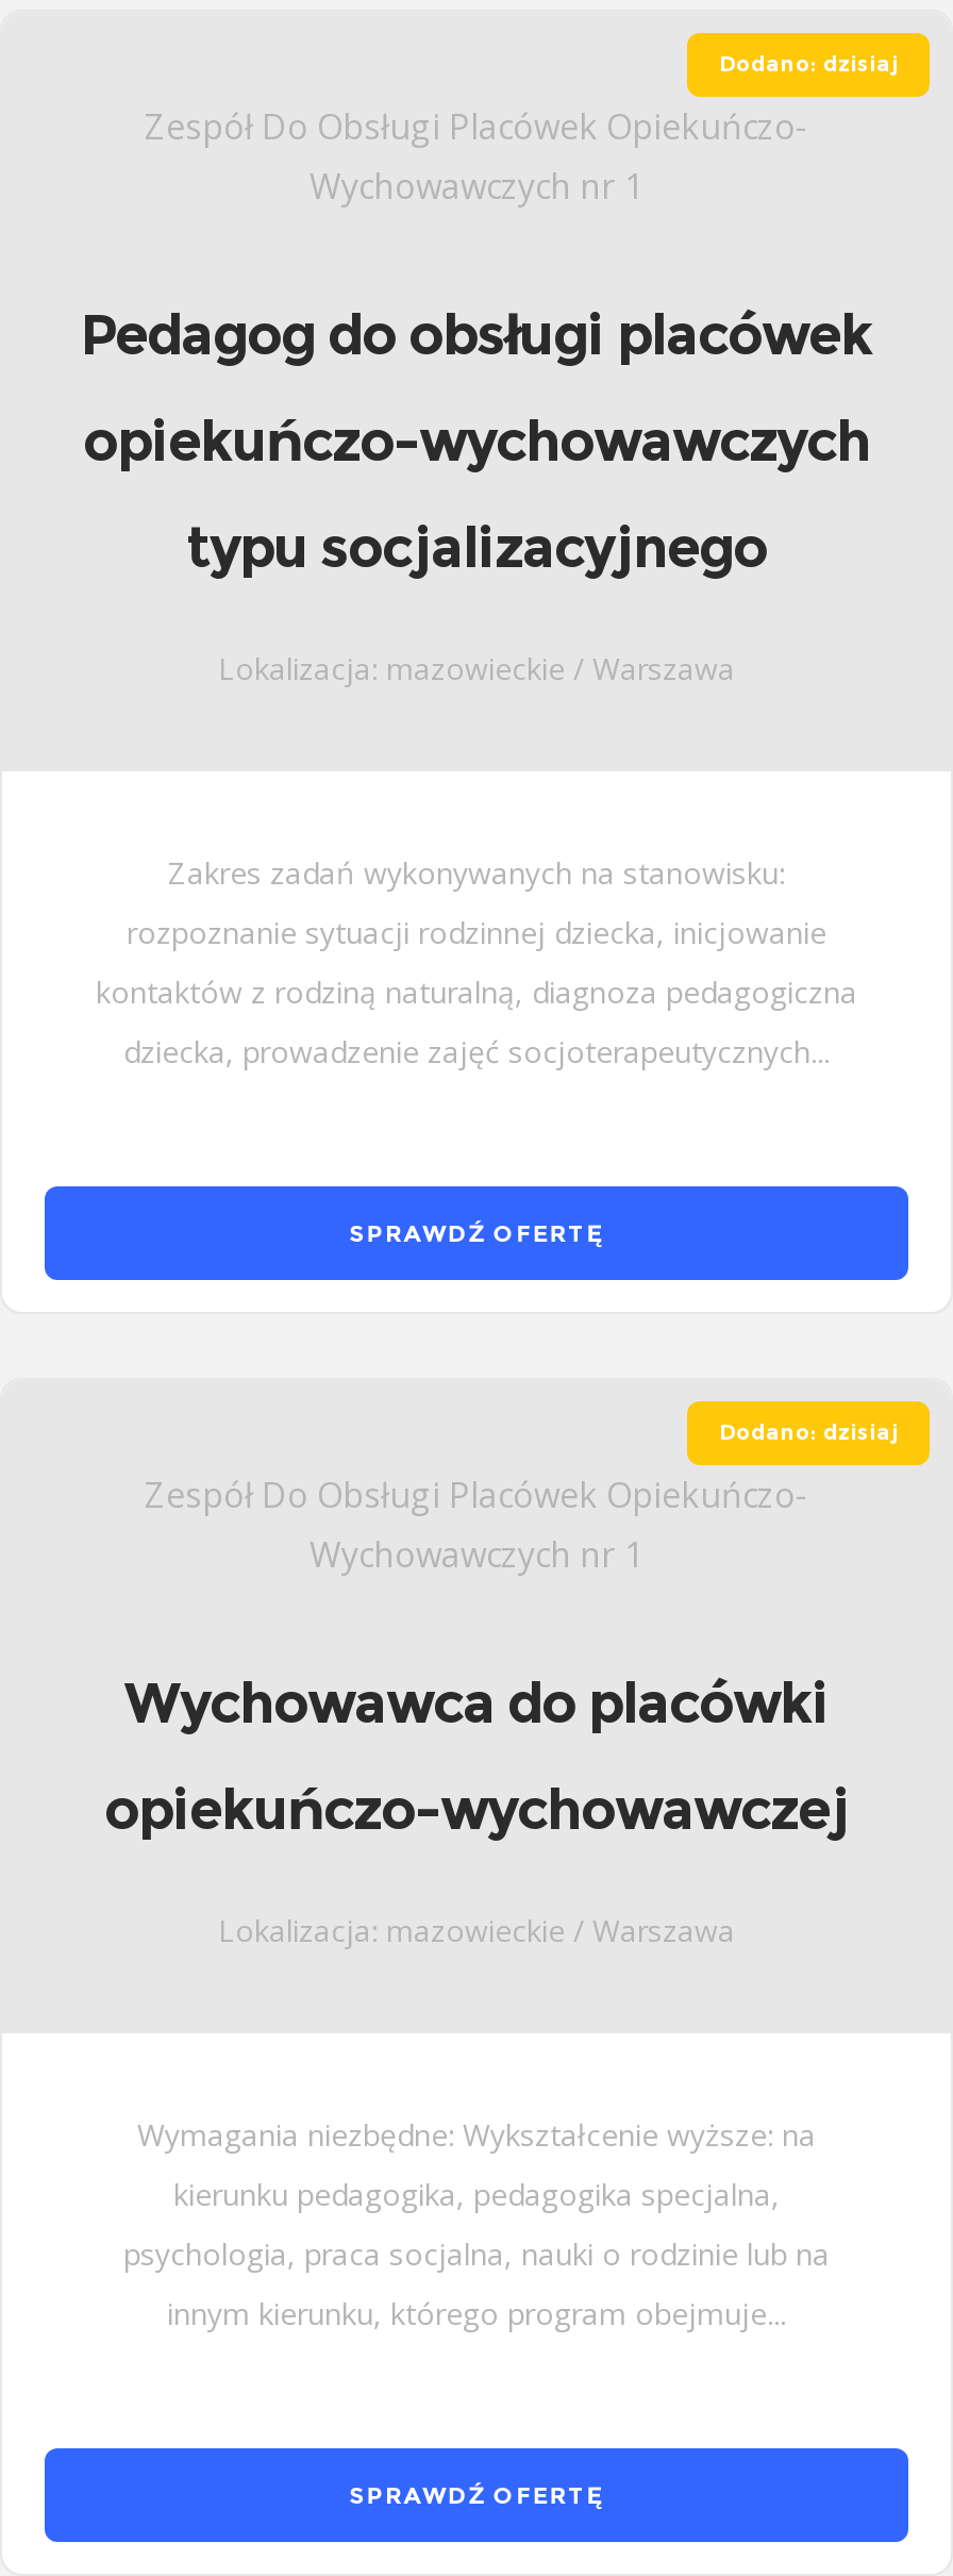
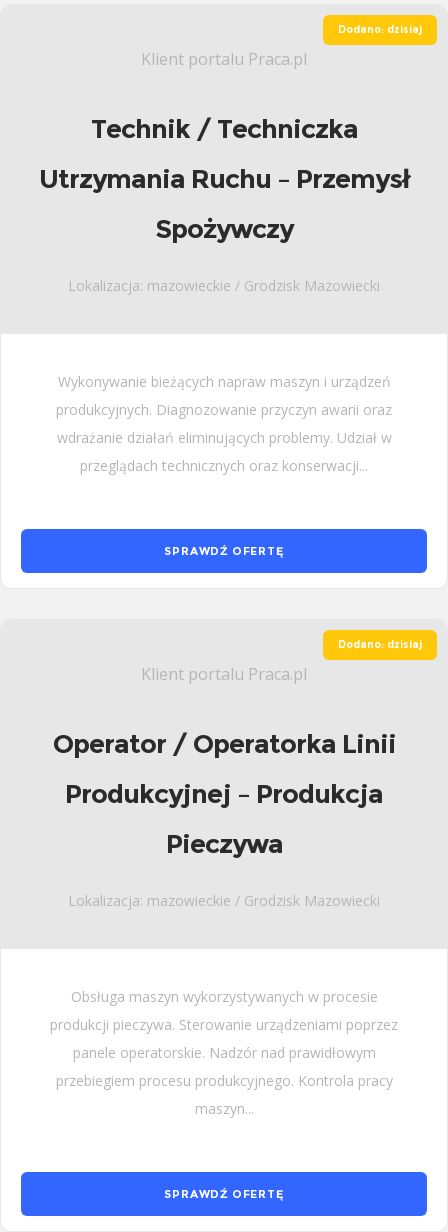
[145,104,808,210] Zespół Do Obsługi Placówek Opiekuńczo- | Wychowawczych nr 1 -> [141,48,307,70] Klient portalu Praca.pl
[81,302,872,370] Pedagog do obsługi placówek -> [90,113,357,145] Technik / Techniczka
[83,408,870,476] opiekuńczo-wychowawczych -> [39,163,409,195] Utrzymania Ruchu – Przemysł
[186,515,767,583] typu socjalizacyjnego -> [155,213,293,245] Spożywczy
[218,649,735,689] Lokalizacja: mazowieckie / Warszawa -> [68,276,380,295] Lokalizacja: mazowieckie / Grodzisk Mazowiecki
[168,853,785,893] Zakres zadań wykonywanych na stanowisku: -> [57,372,390,391] Wykonywanie bieżących napraw maszyn i urządzeń
[127,913,826,953] rozpoznanie sytuacji rodzinnej dziecka, inicjowanie -> [56,400,392,419] produkcyjnych. Diagnozowanie przyczyn awarii oraz
[96,972,857,1013] kontaktów z rodziną naturalną, diagnoza pedagogiczna -> [56,428,391,447] wdrażanie działań eliminujących problemy. Udział w
[123,1032,830,1072] dziecka, prowadzenie zajęć socjoterapeutycznych... -> [80,456,368,475] przeglądach technicznych oraz konserwacji...
moved [350,1219,898,1447] -> [164,544,422,651]: SPRAWDŹ OFERTĘ | Dodano: dzisiaj
[104,1472,849,1951] Zespół Do Obsługi Placówek Opiekuńczo- | Wychowawczych nr 1 | Wychowawca do placówki | opiekuńczo-wychowawczej | Lokalizacja: mazowieckie / Warszawa -> [52,663,395,910] Klient portalu Praca.pl | Operator / Operatorka Linii | Produkcyjnej – Produkcja | Pieczywa | Lokalizacja: mazowieckie / Grodzisk Mazowiecki
[123,2115,830,2334] Wymagania niezbędne: Wykształcenie wyższe: na | kierunku pedagogika, pedagogika specjalna, | psychologia, praca socjalna, nauki o rodzinie lub na | innym kierunku, którego program obejmuje... -> [50,987,398,1118] Obsługa maszyn wykorzystywanych w procesie | produkcji pieczywa. Sterowanie urządzeniami poprzez | panele operatorskie. Nadzór nad prawidłowym | przebiegiem procesu produkcyjnego. Kontrola pracy | maszyn...

